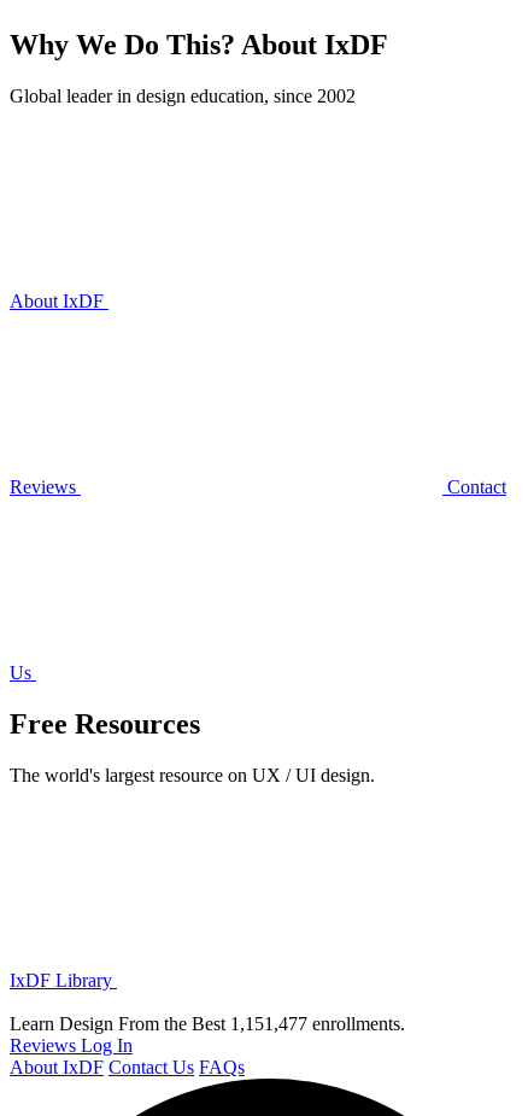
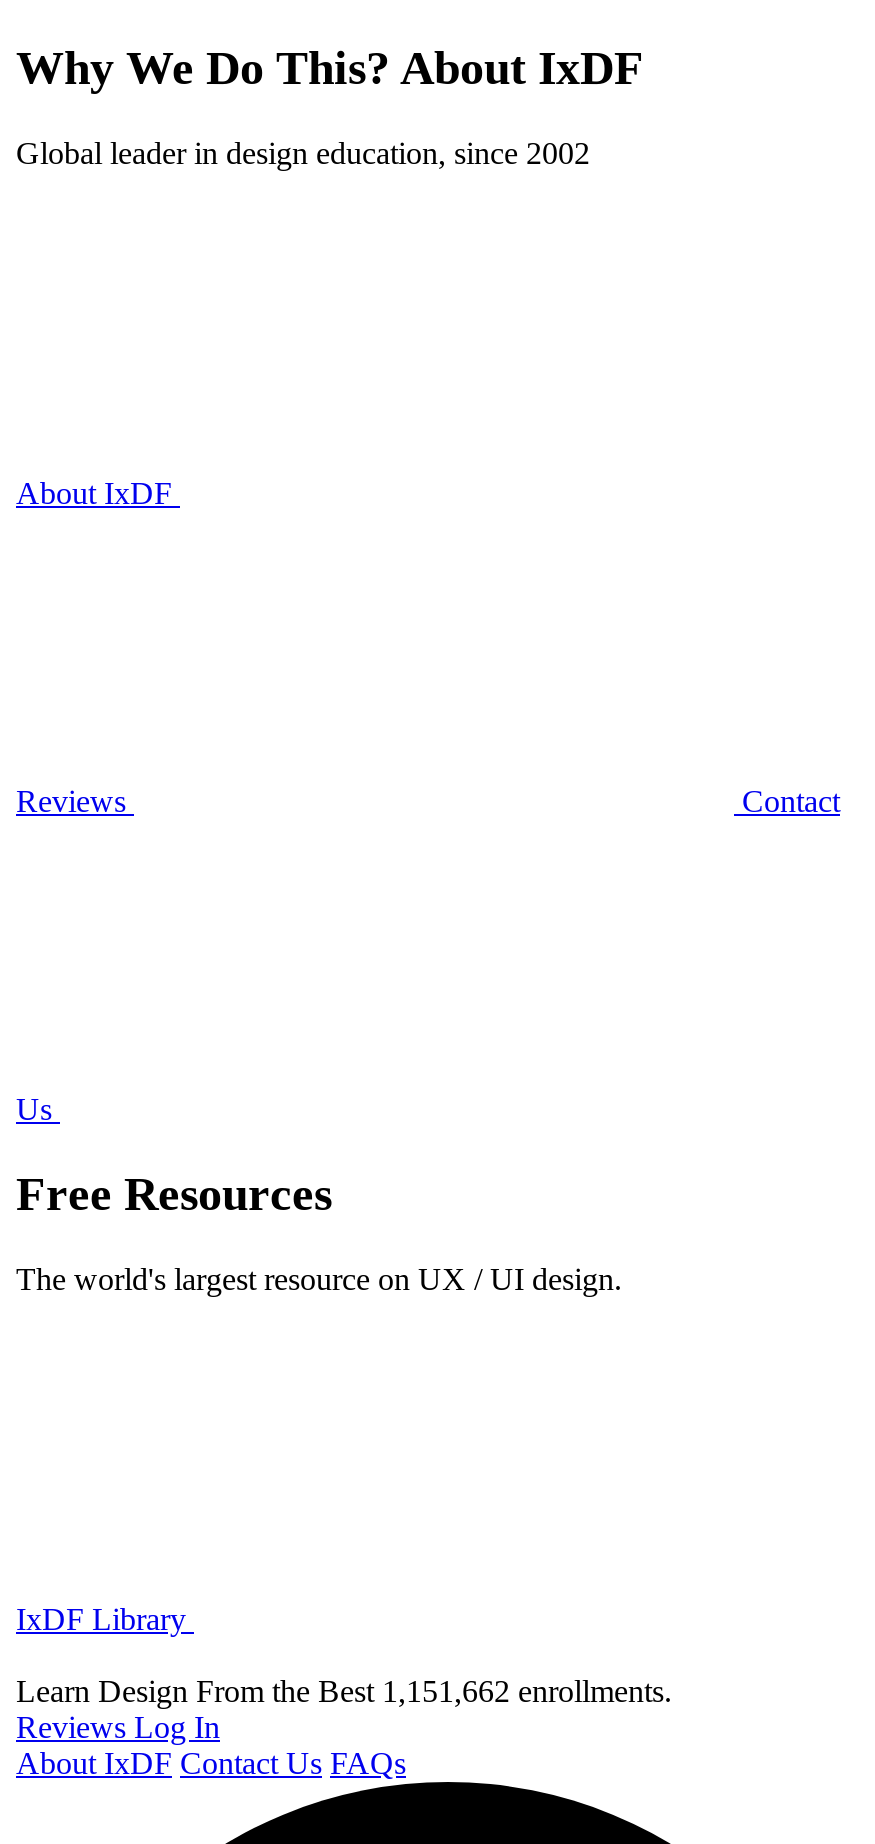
[10,1013,405,1034] Learn Design From the Best 1,151,477 enrollments. -> [16,1673,672,1707] Learn Design From the Best 1,151,662 enrollments.

